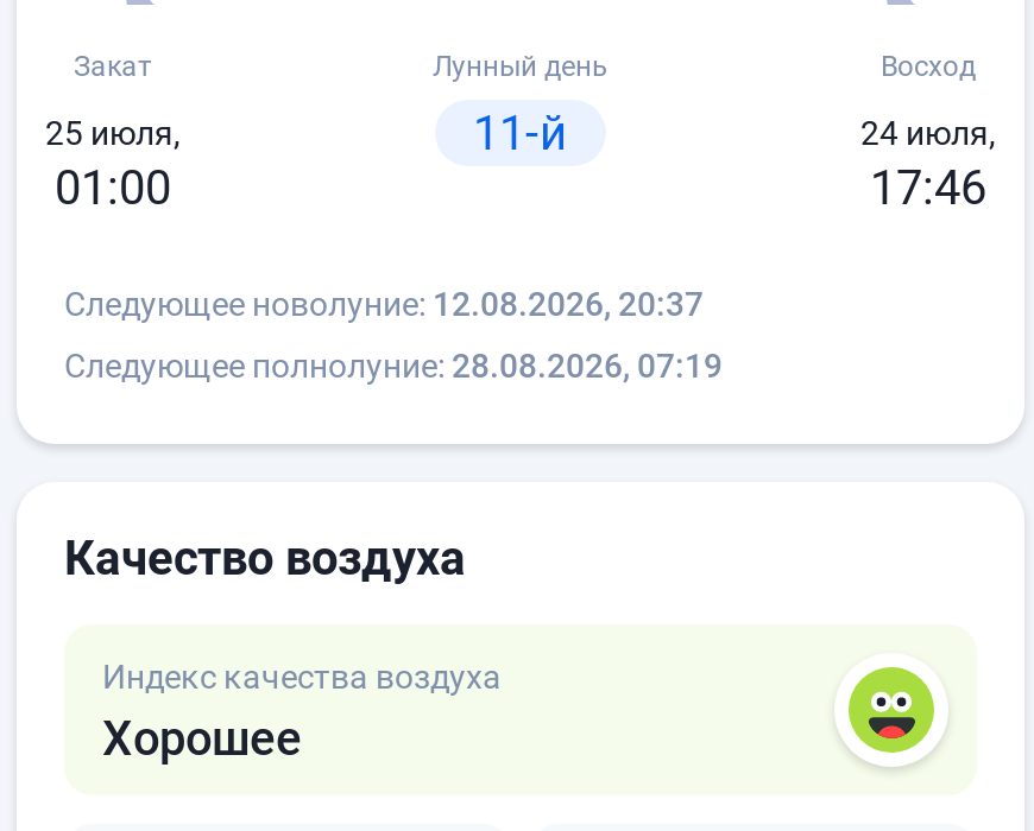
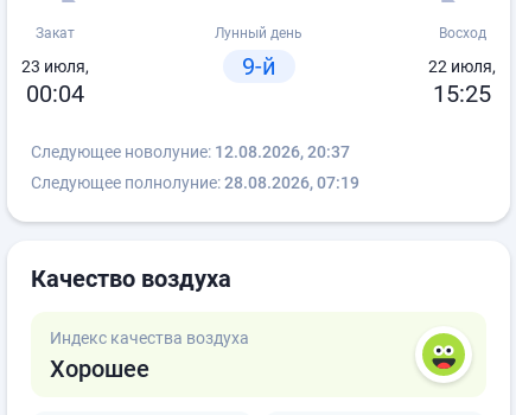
[45,114,181,152] 25 июля, -> [21,57,89,76] 23 июля,
[473,104,568,161] 11-й -> [241,52,276,81] 9-й
[860,114,996,152] 24 июля, -> [428,57,496,76] 22 июля,
[55,159,171,216] 01:00 -> [26,79,84,108] 00:04
[870,159,986,216] 17:46 -> [433,79,491,108] 15:25

